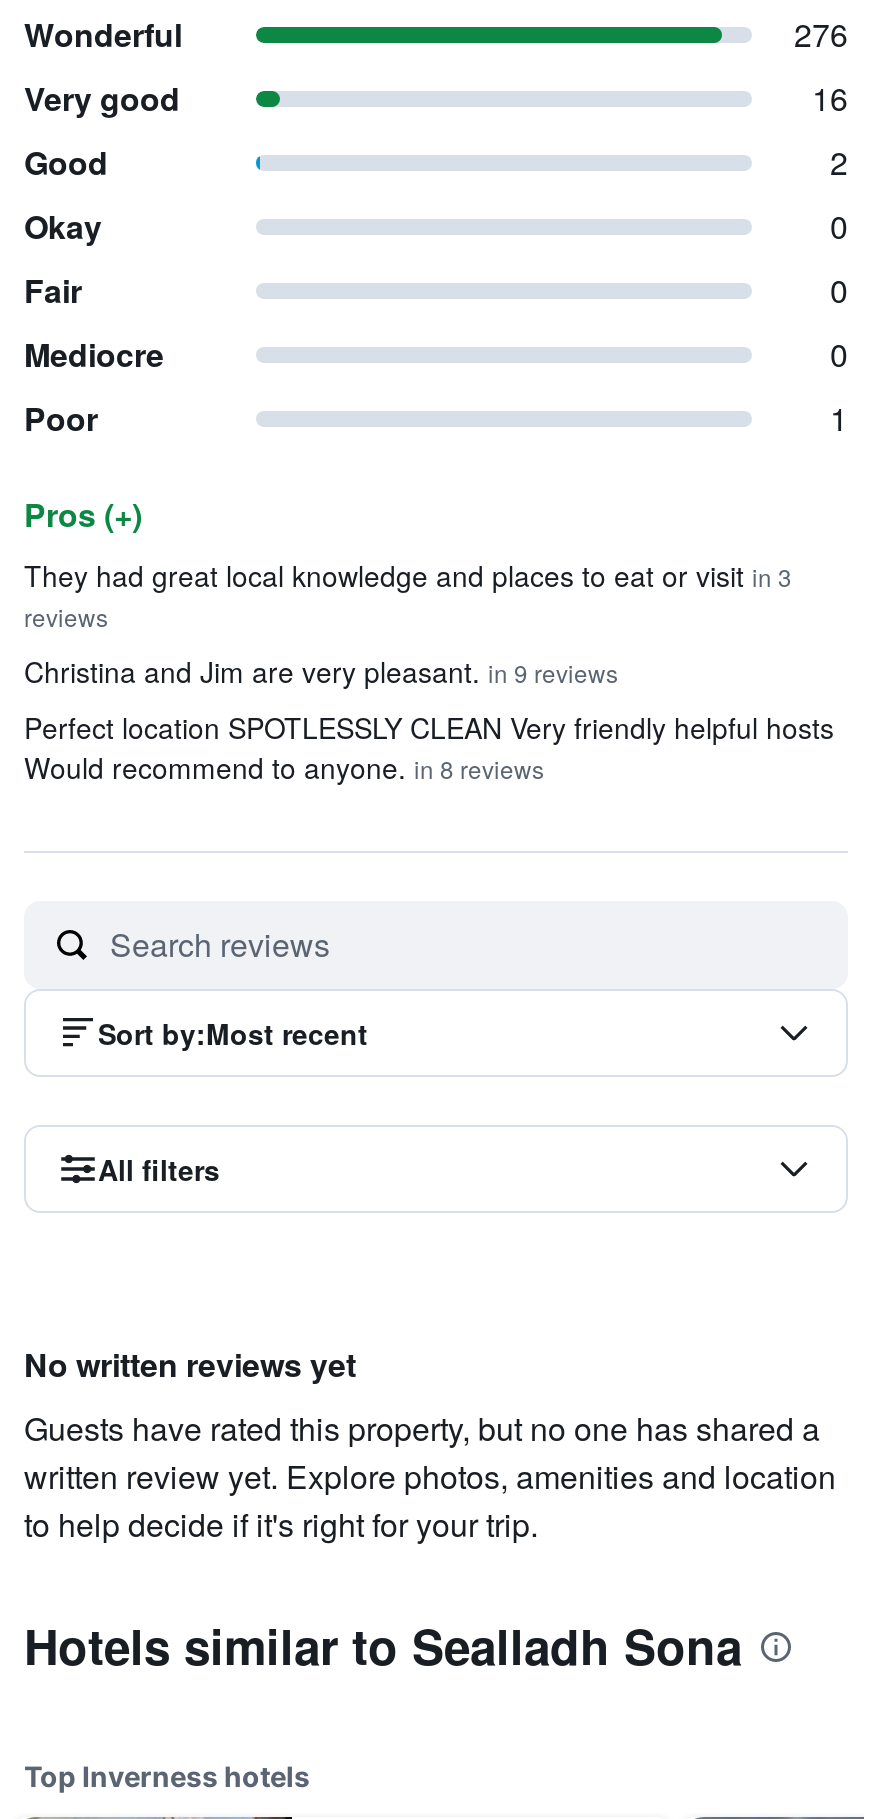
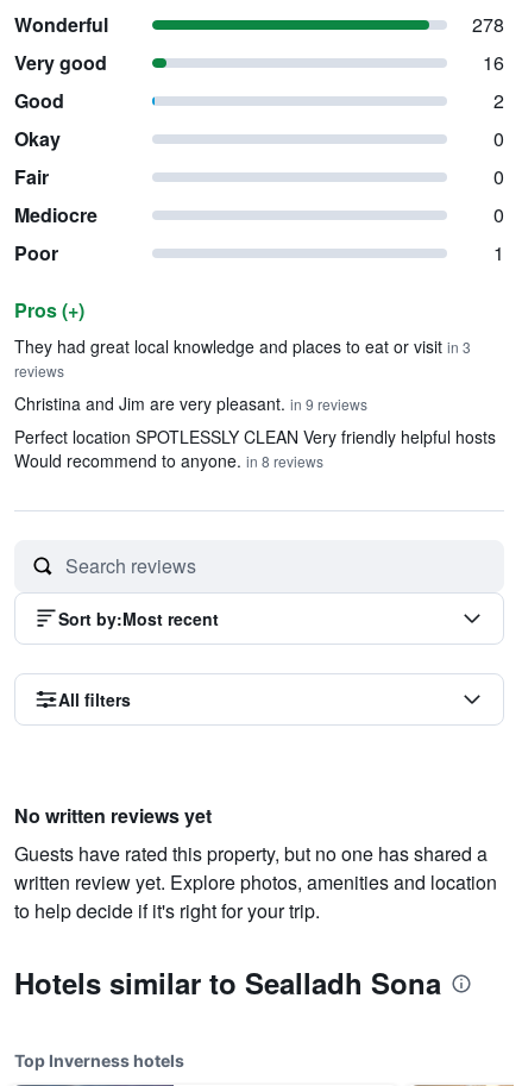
[794,11,848,57] 276 -> [472,11,504,38] 278

